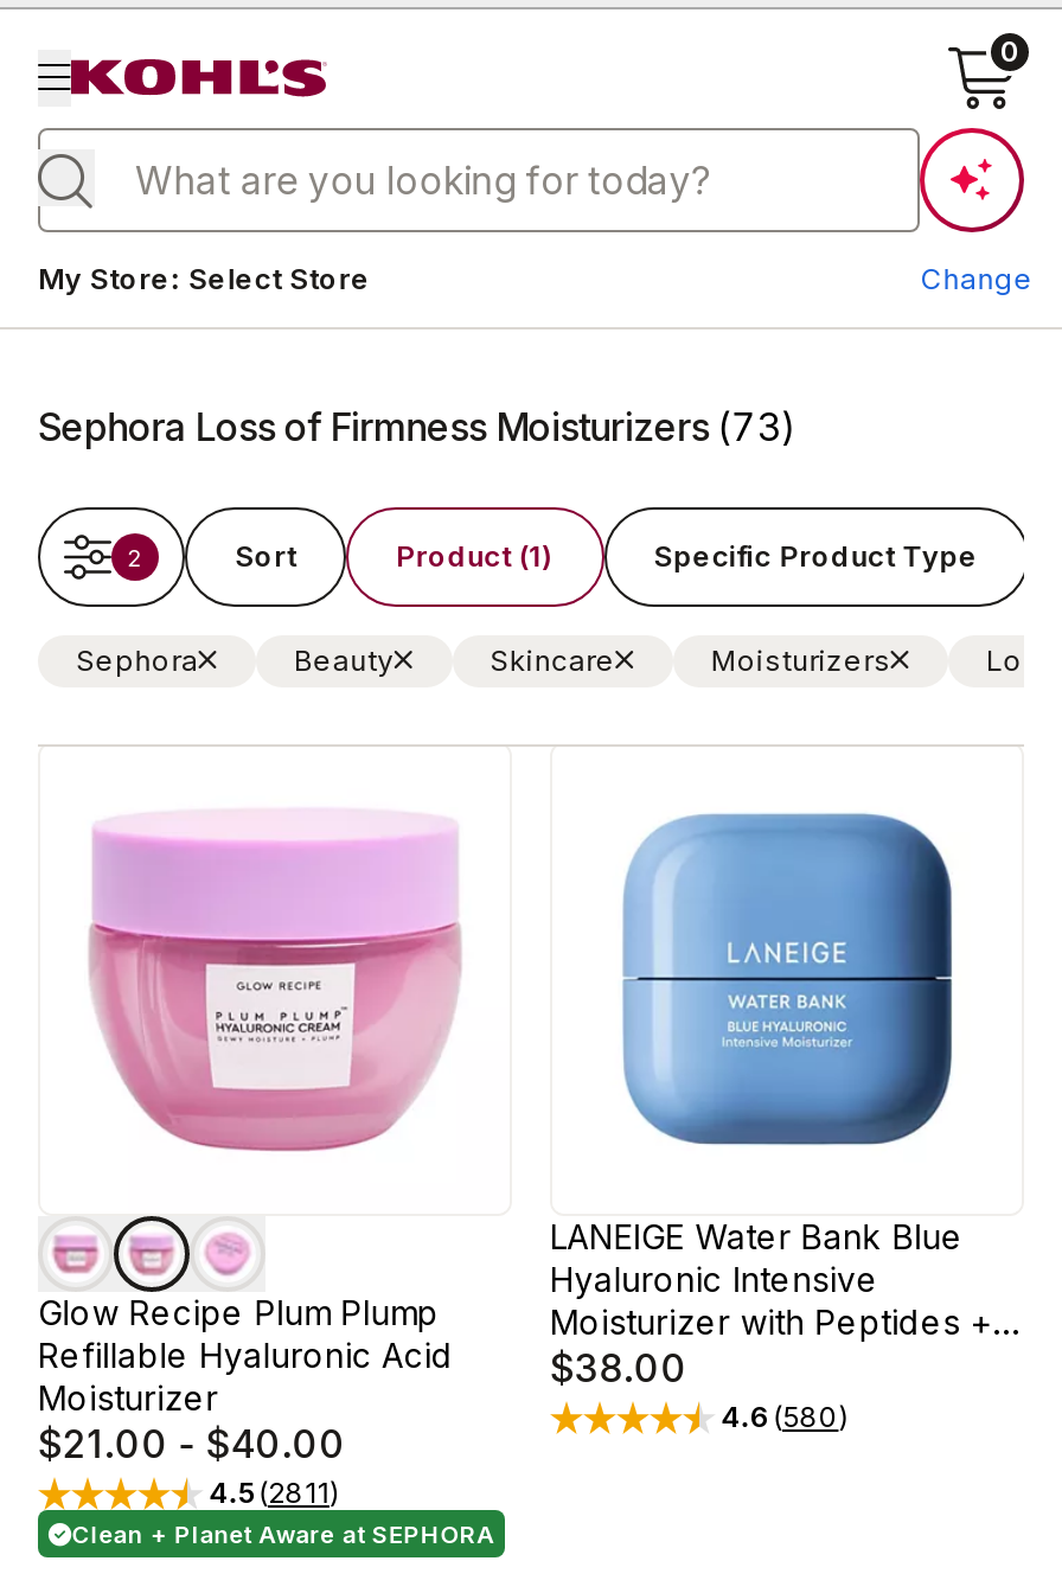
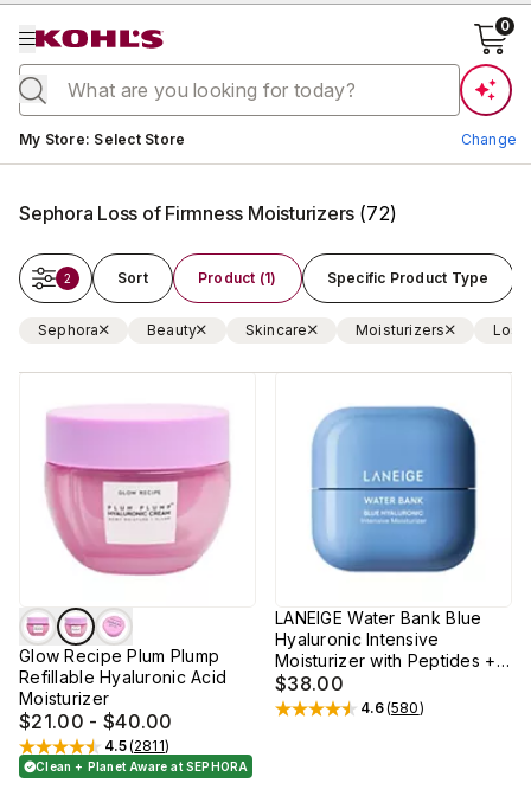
[38,403,797,450] Sephora Loss of Firmness Moisturizers (73) -> [19,201,397,225] Sephora Loss of Firmness Moisturizers (72)

